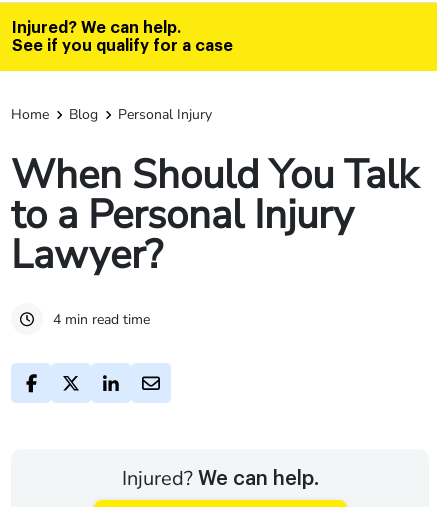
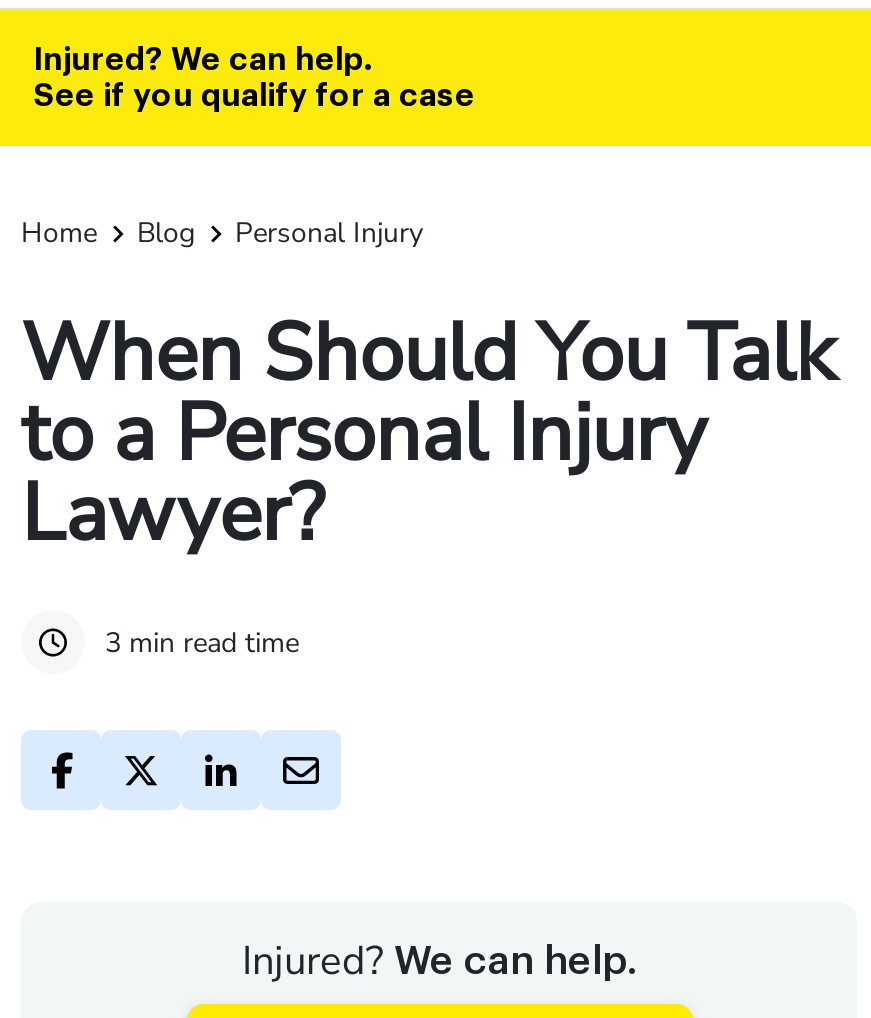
[53,309,150,328] 4 min read time -> [105,623,299,661] 3 min read time

